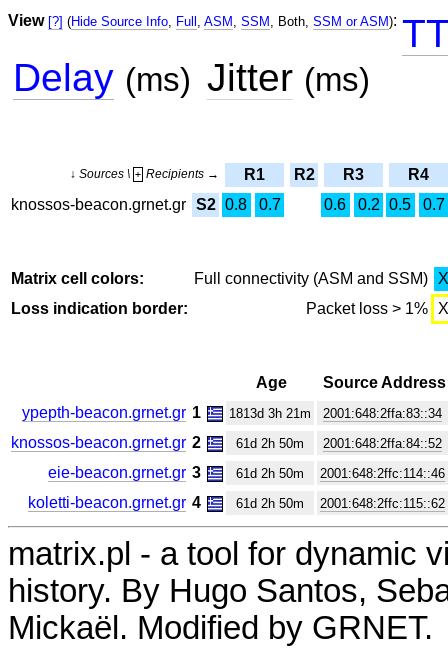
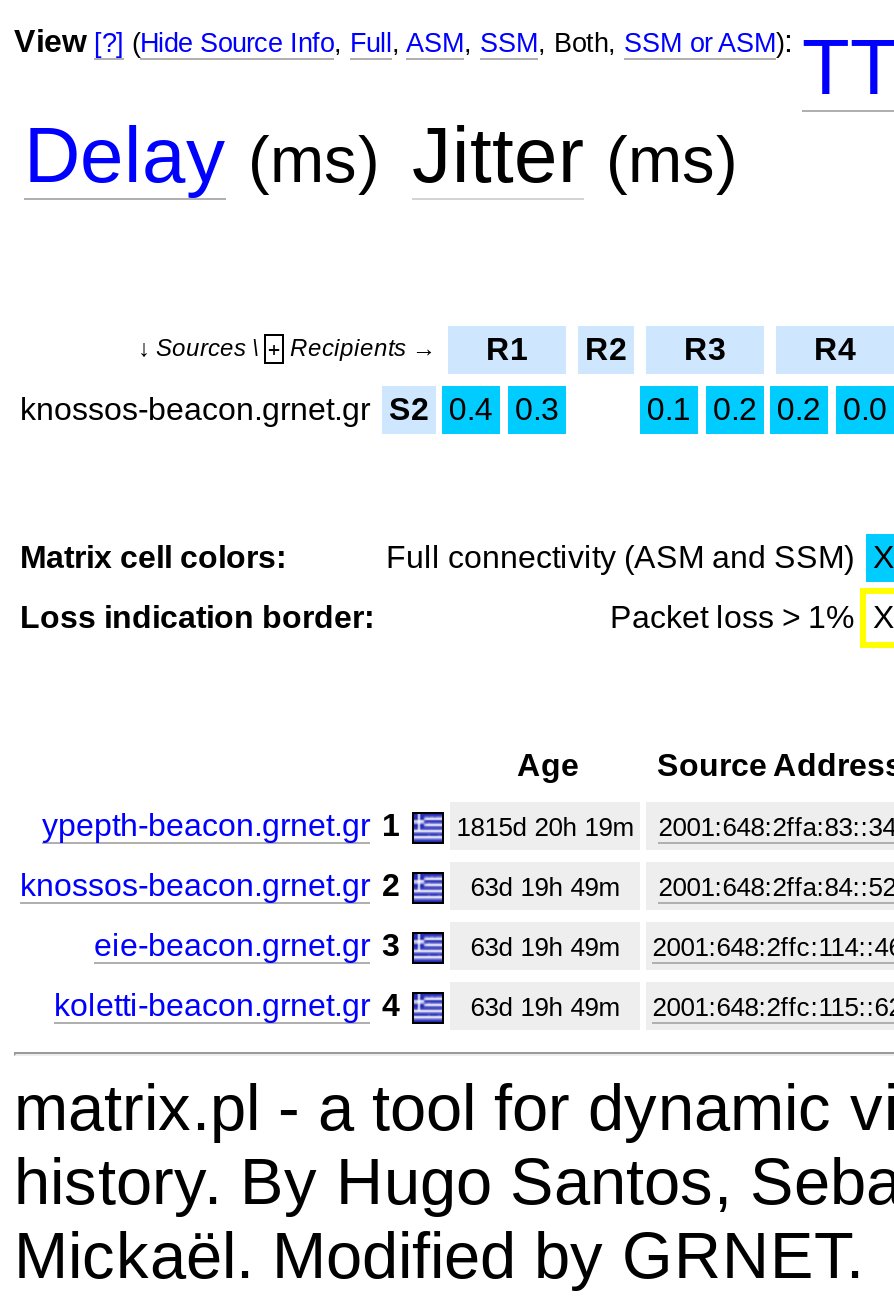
[11,196,247,213] knossos-beacon.grnet.gr S2 0.8 -> [20,392,493,426] knossos-beacon.grnet.gr S2 0.4
[258,196,280,213] 0.7 -> [515,392,559,426] 0.3
[324,196,346,213] 0.6 -> [647,392,691,426] 0.1
[357,196,411,213] 0.2 0.5 -> [713,392,821,426] 0.2 0.2
[422,196,444,213] 0.7 -> [843,392,887,426] 0.0
[229,405,311,420] 1813d 3h 21m -> [456,811,634,841] 1815d 20h 19m
[236,435,304,450] 61d 2h 50m -> [470,871,620,901] 63d 19h 49m
[236,465,304,480] 61d 2h 50m -> [470,931,620,961] 63d 19h 49m
[236,495,304,510] 61d 2h 50m -> [470,991,620,1021] 63d 19h 49m

